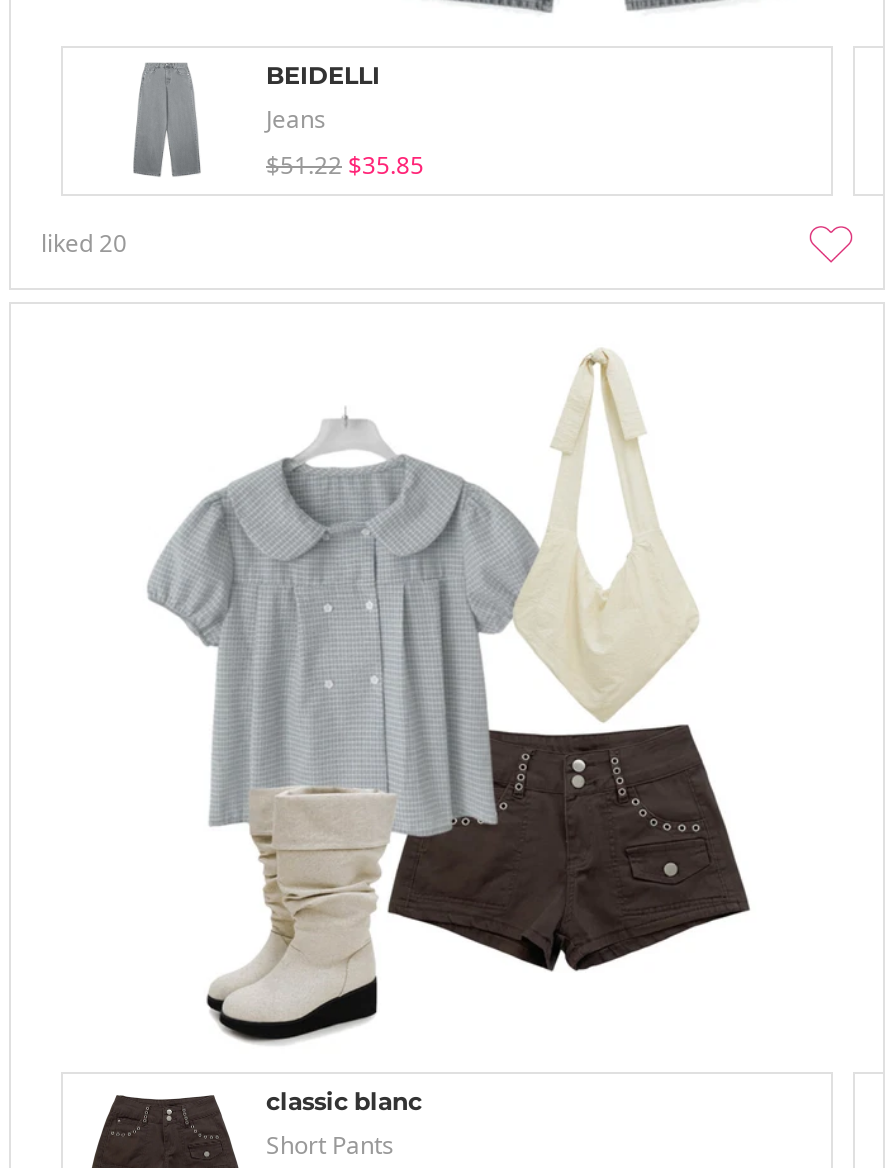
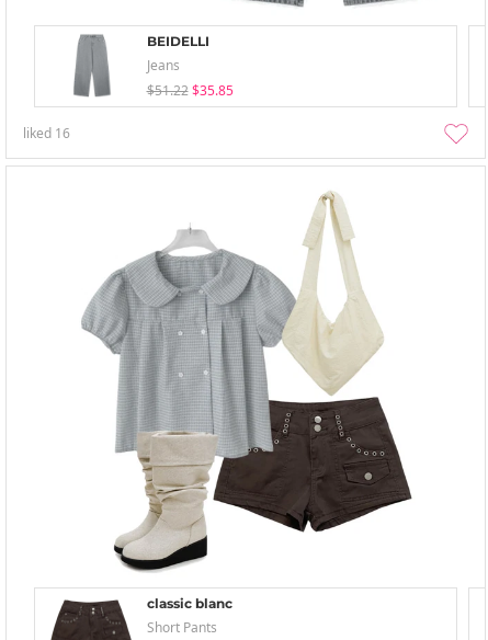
[41,226,127,260] liked 20 -> [23,124,70,142] liked 16

